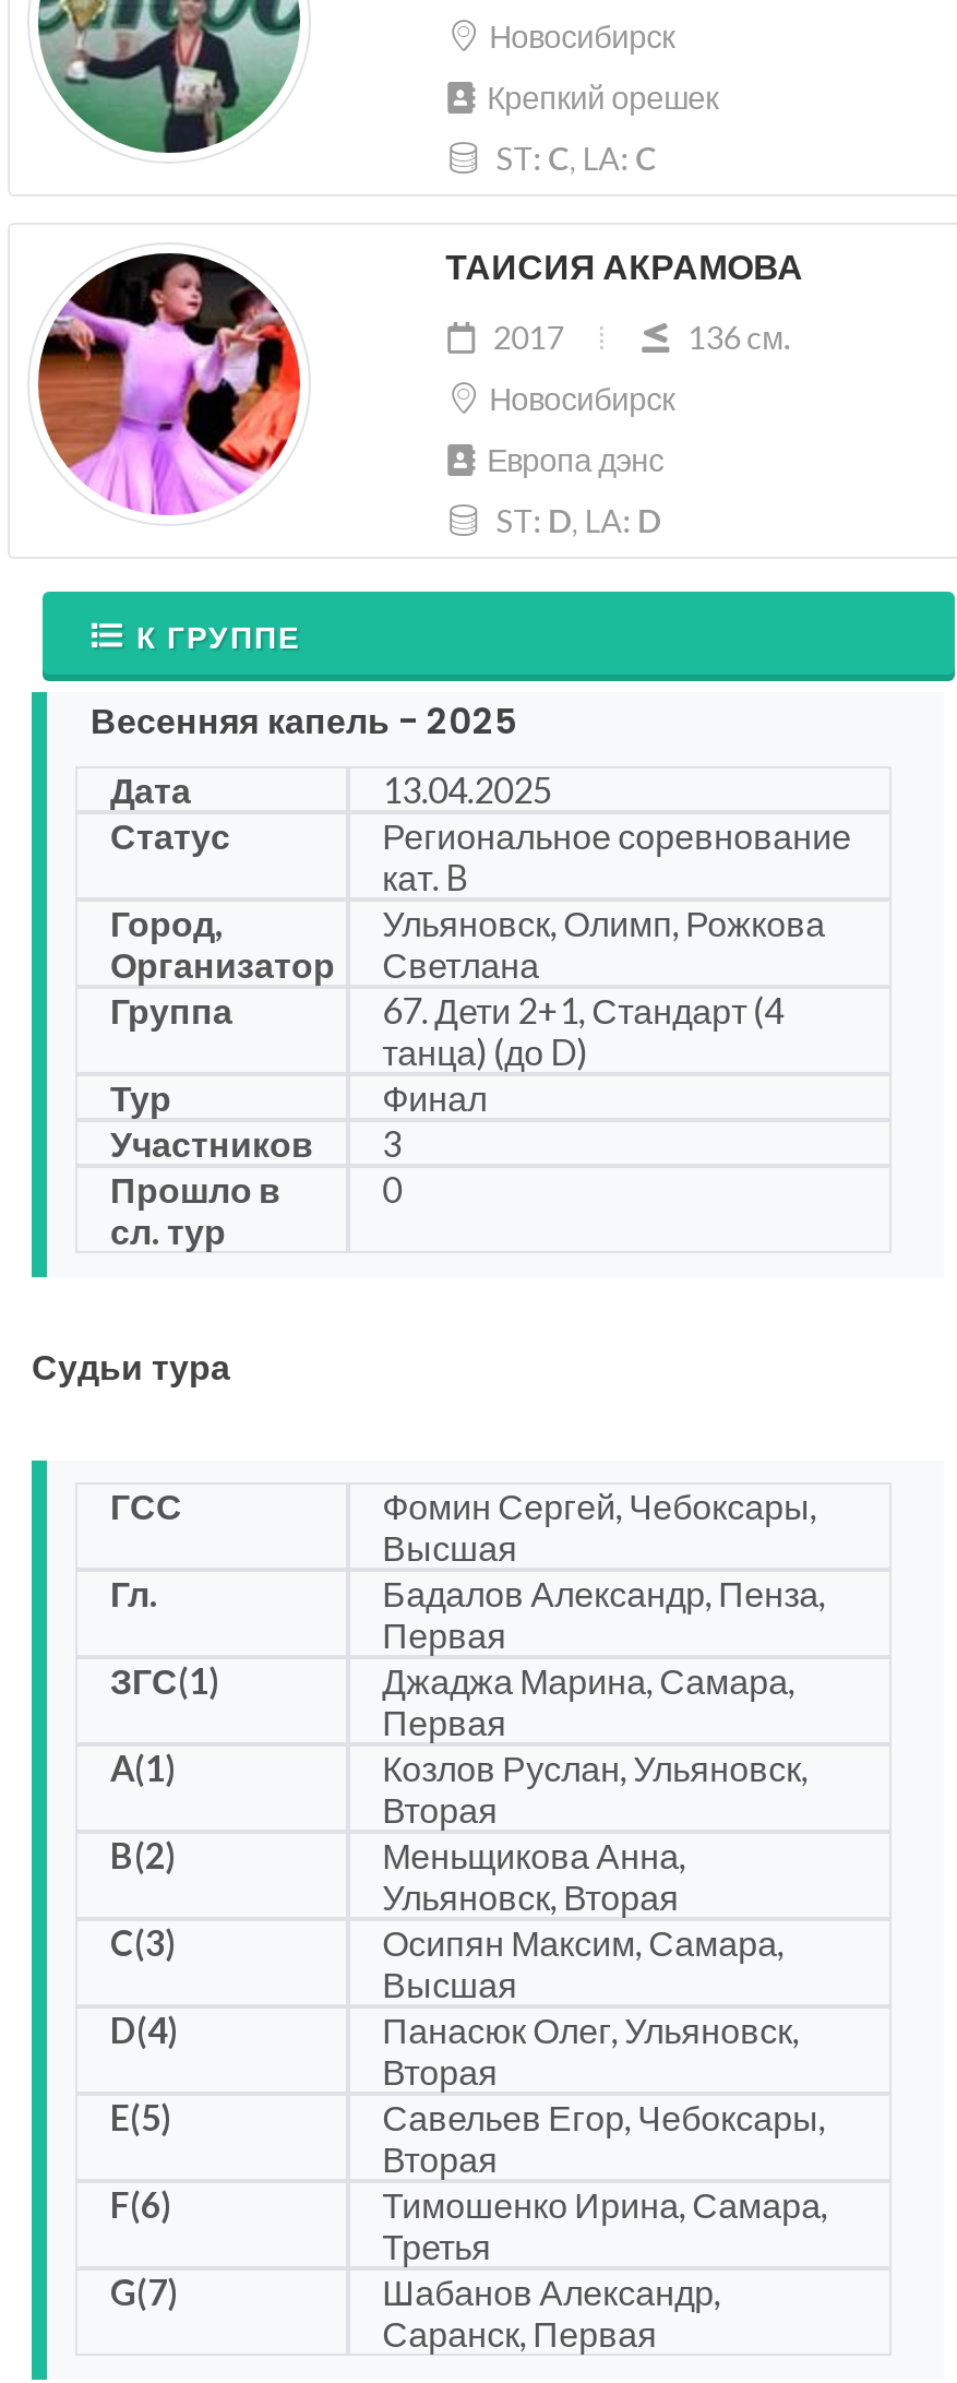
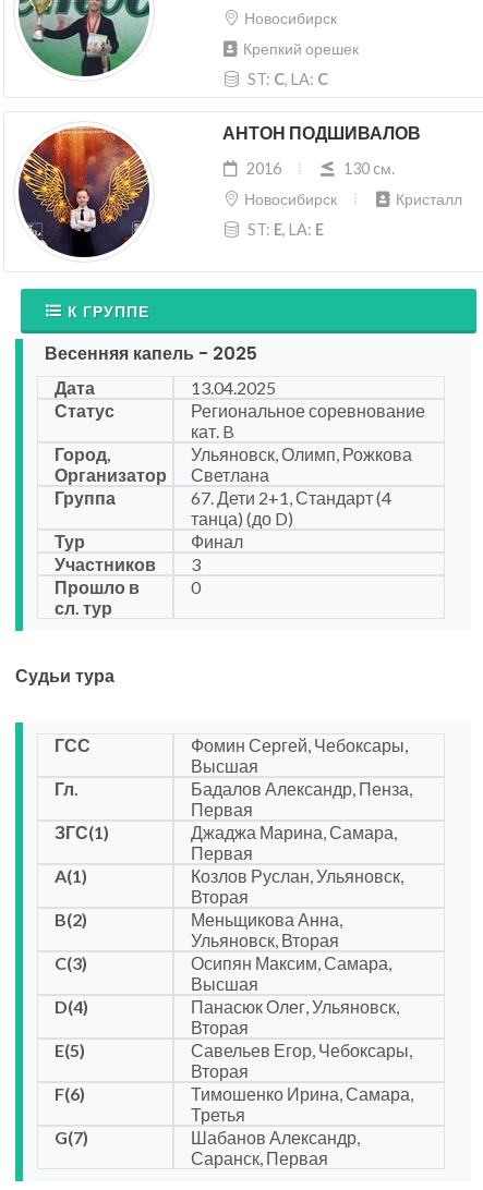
[36,251,302,515] [image] -> [17,126,150,258] [image]
[446,243,804,293] ТАИСИЯ АКРАМОВА -> [222,121,421,146] АНТОН ПОДШИВАЛОВ
[494,319,790,356] 2017 | 136 cм. -> [246,159,394,178] 2016 | 130 cм.
[487,441,664,478] Европа дэнс -> [395,190,462,208] Кристалл
[489,502,662,539] ST: D, LA: D -> [244,220,323,239] ST: E, LA: E

